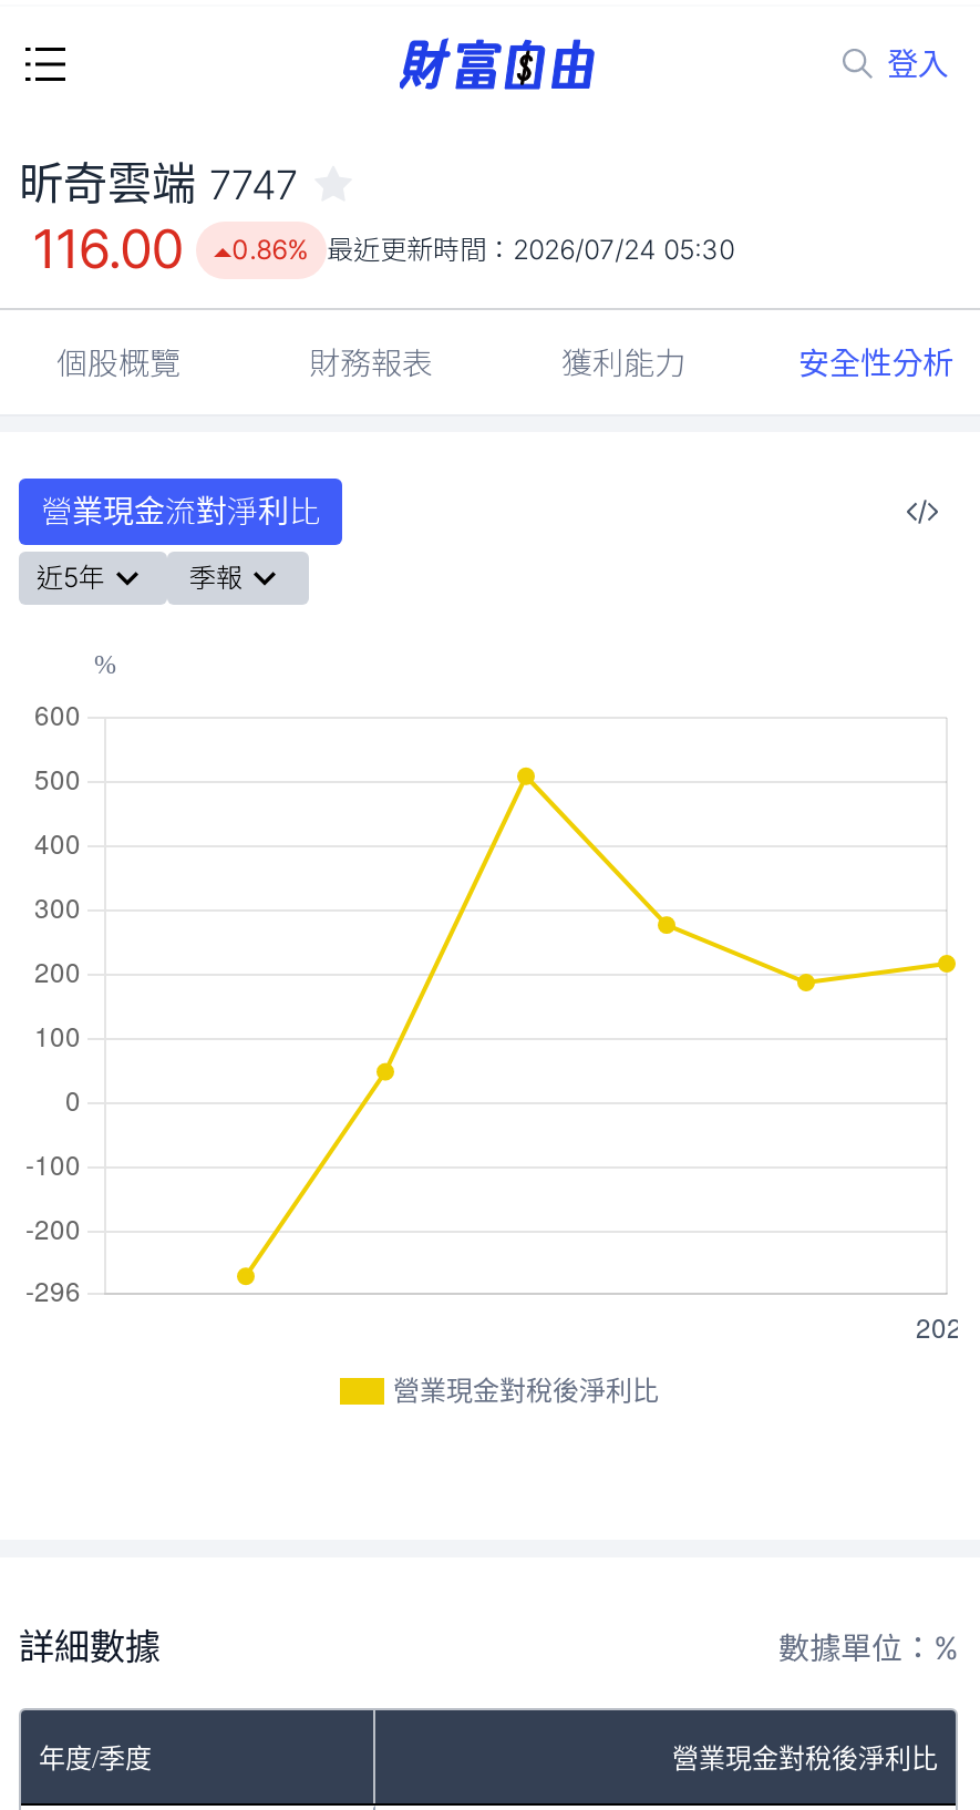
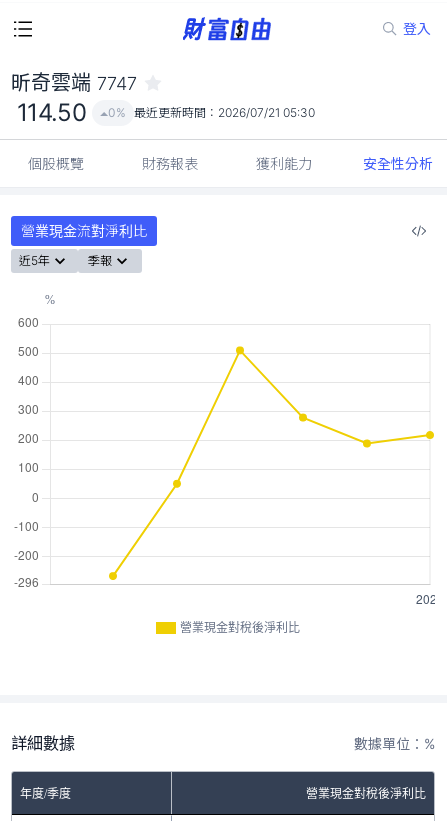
[32,217,183,281] 116.00 -> [17,98,86,127] 114.50
[232,233,735,266] 0.86% 最近更新時間：2026/07/24 05:30 -> [108,105,315,120] 0% 最近更新時間：2026/07/21 05:30

